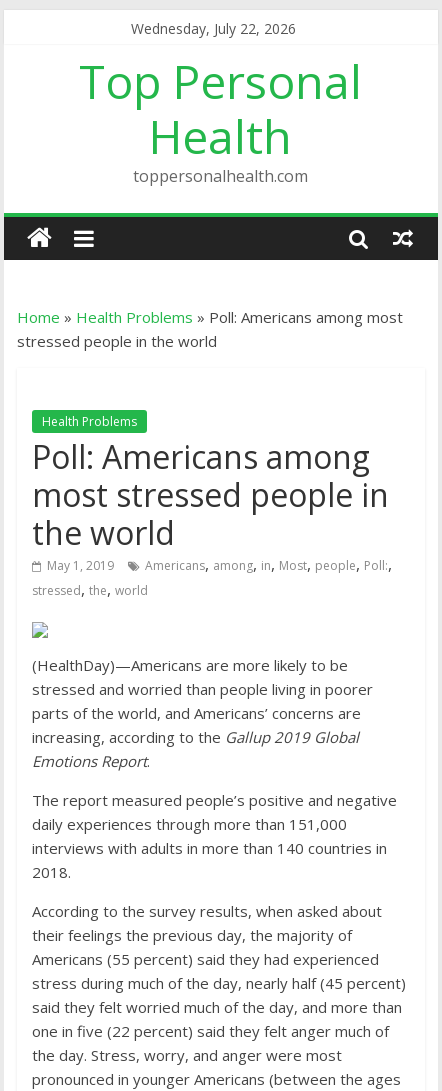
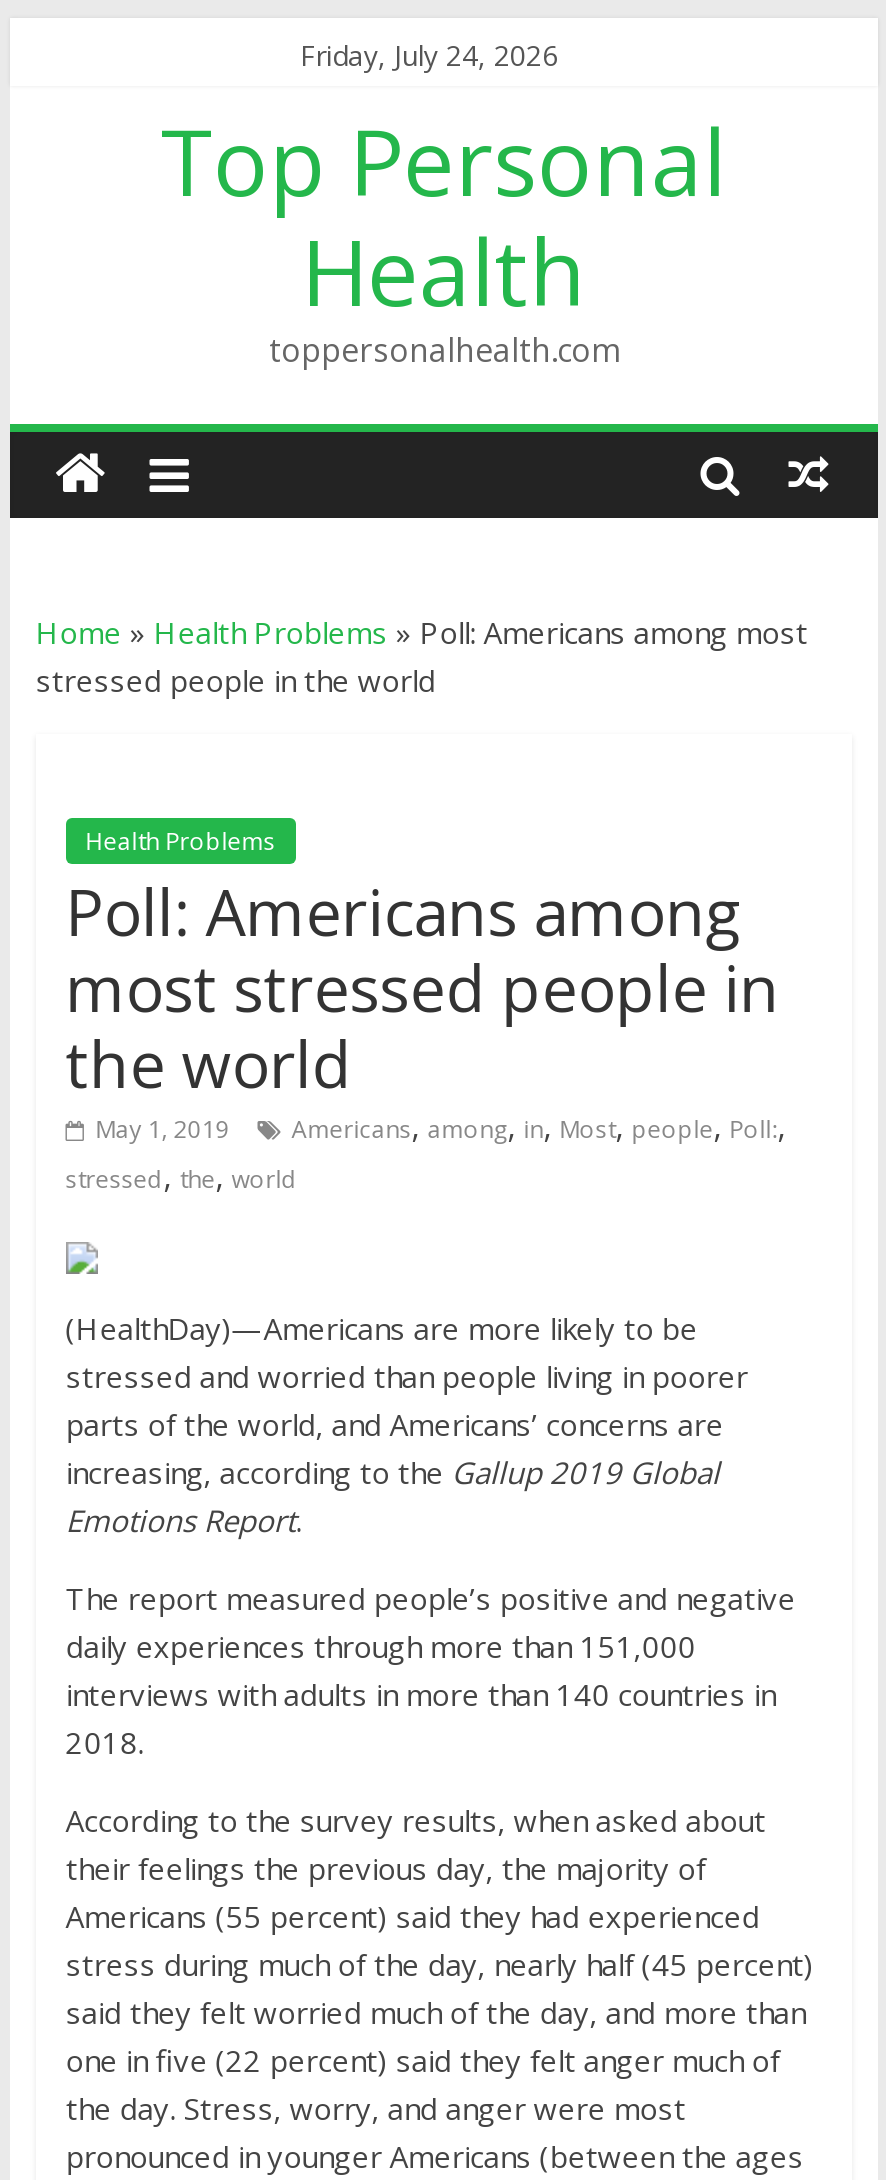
[131,19,296,38] Wednesday, July 22, 2026 -> [300,36,558,74] Friday, July 24, 2026

